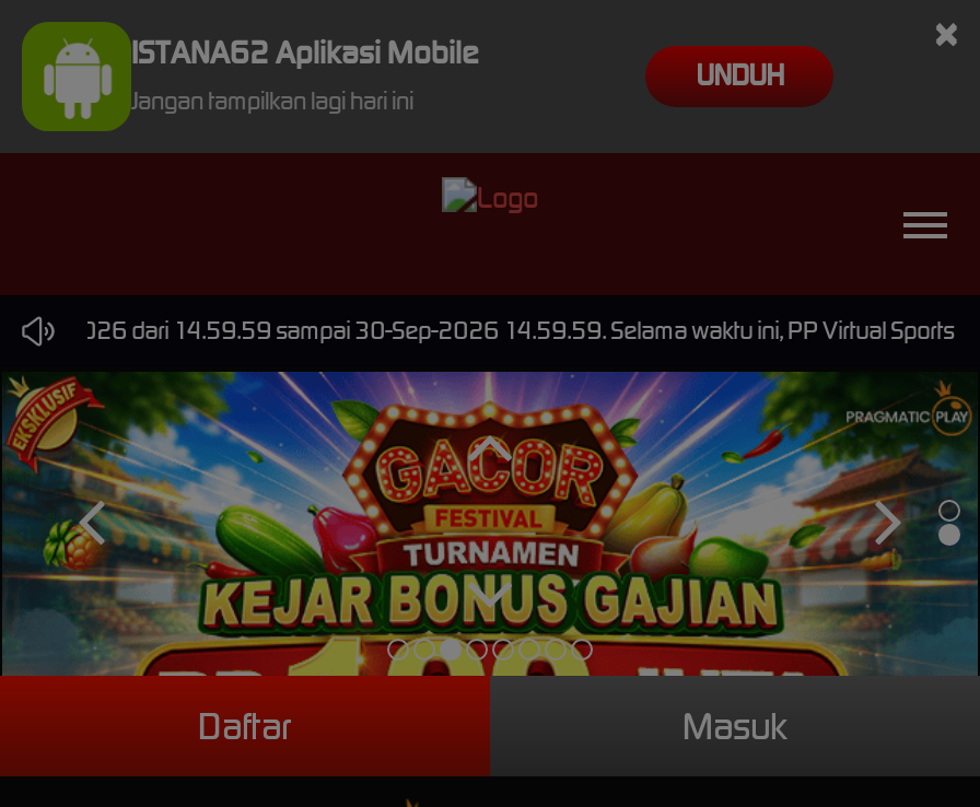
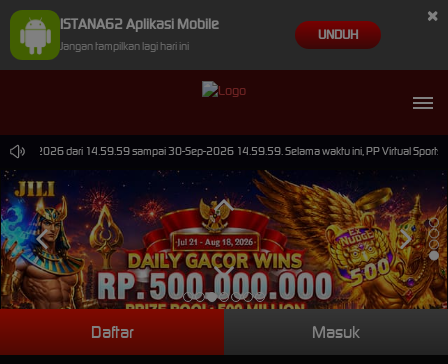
[7,370,973,678] [image] -> [3,170,445,310] [image]

